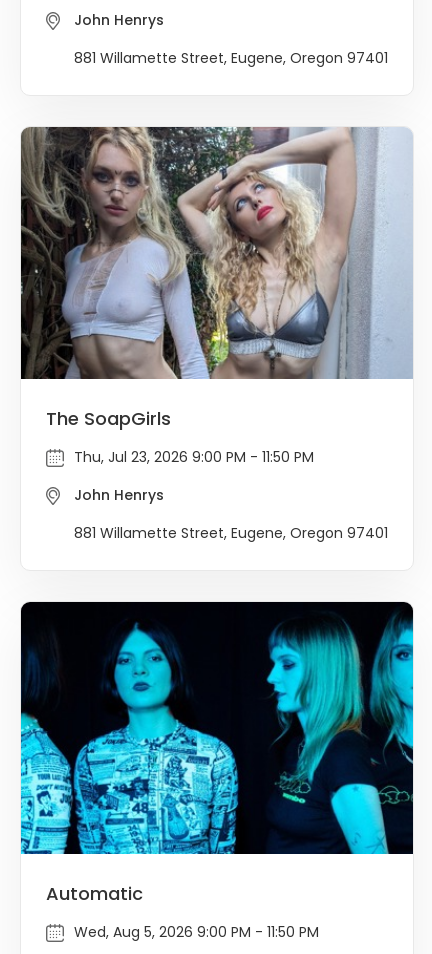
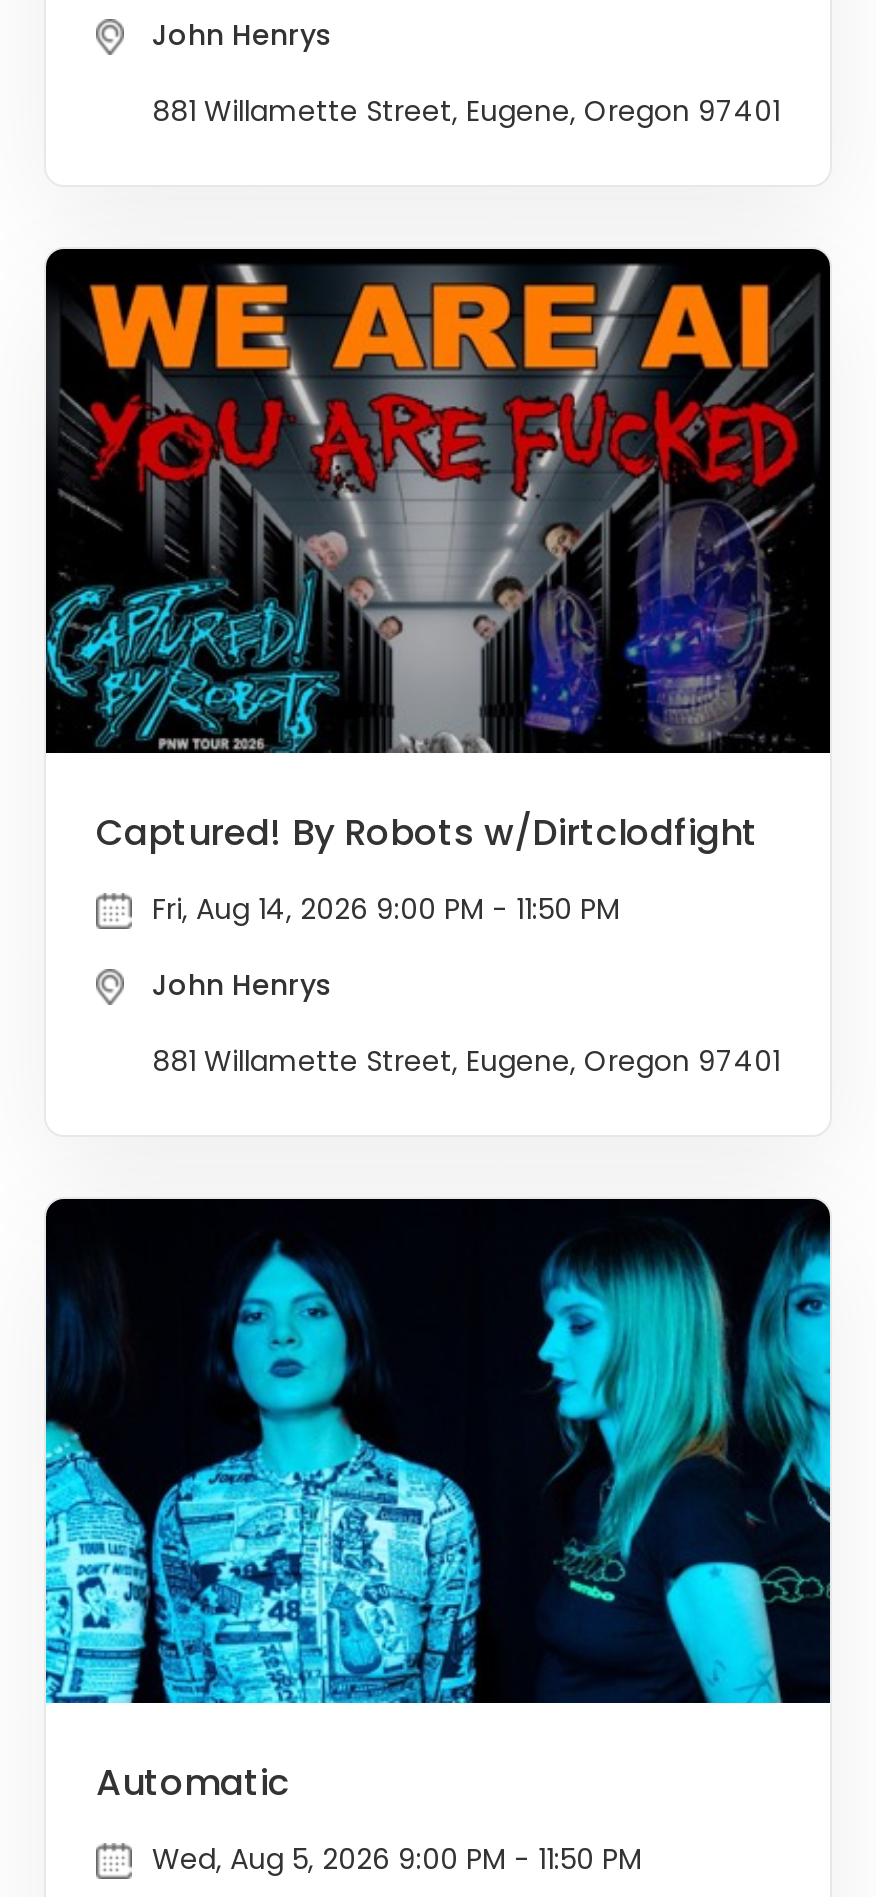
[20,126,413,431] [image] | The SoapGirls -> [44,247,832,857] [image] | Captured! By Robots w/Dirtclodfight
[74,447,314,467] Thu, Jul 23, 2026 9:00 PM - 11:50 PM -> [152,889,620,929] Fri, Aug 14, 2026 9:00 PM - 11:50 PM

